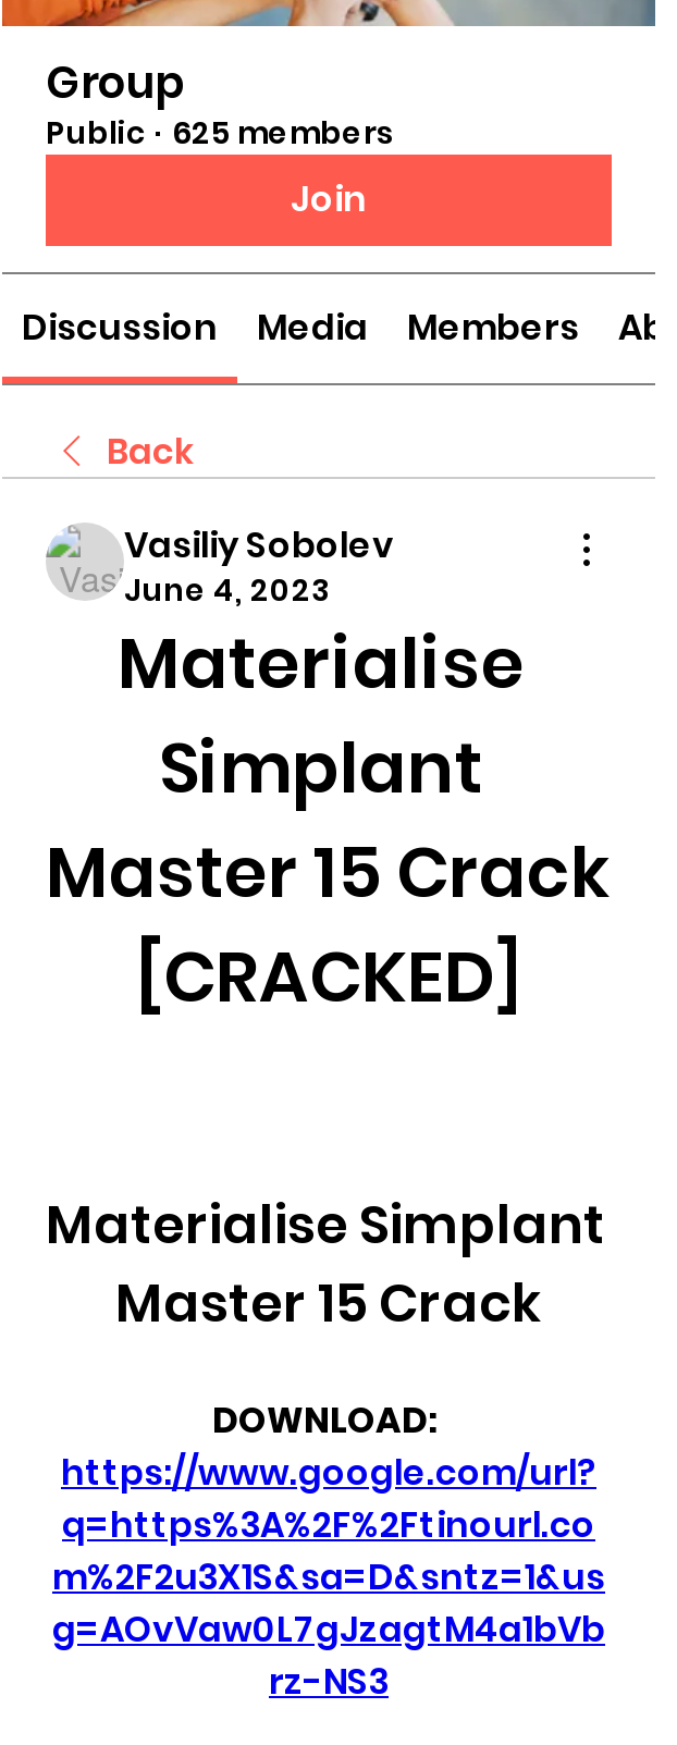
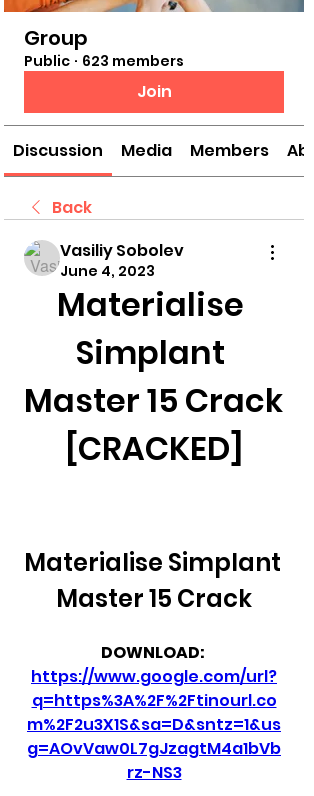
[46,111,394,155] Public · 625 members -> [24,51,184,71] Public · 623 members

